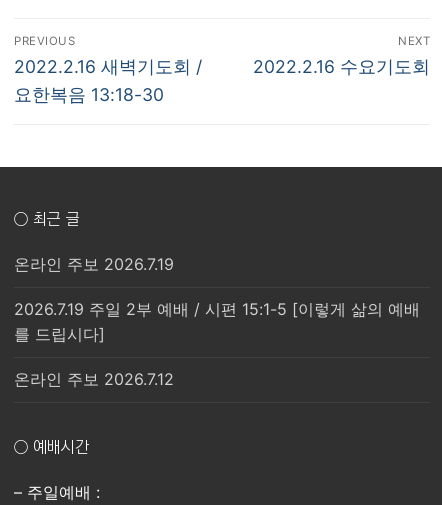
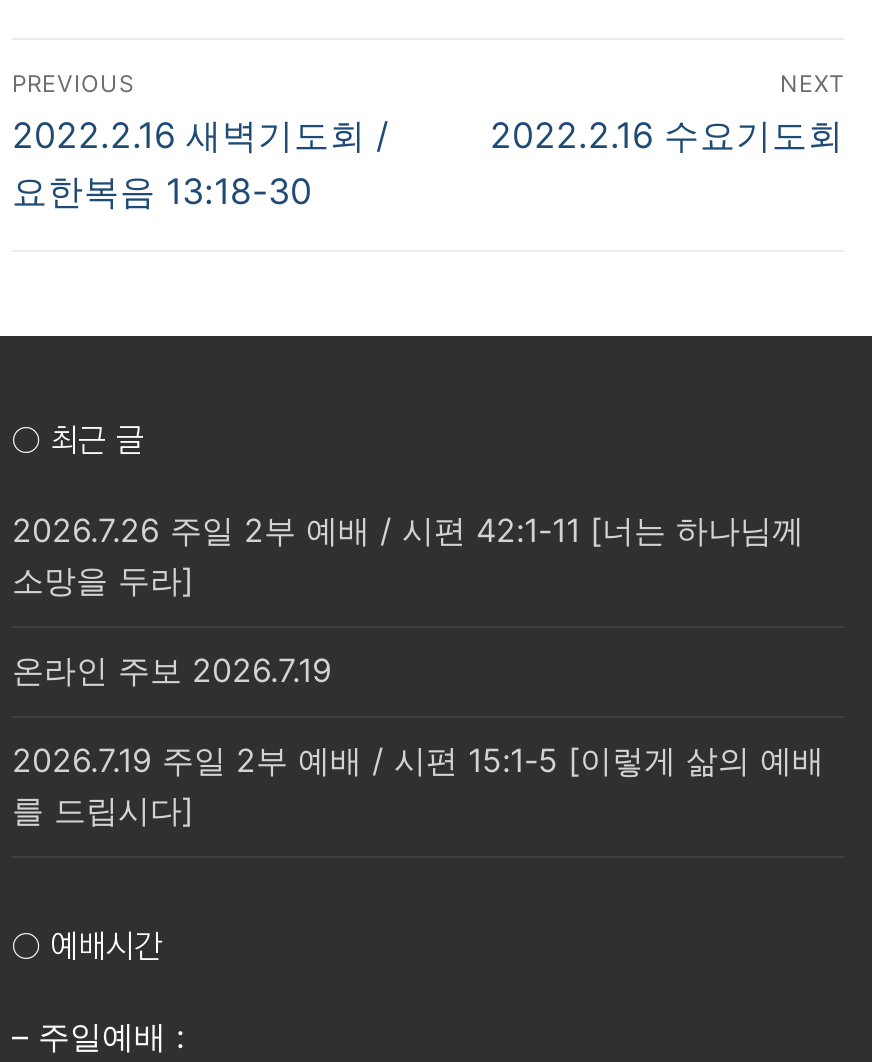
none -> [12,510,804,600] 2026.7.26 주일 2부 예배 / 시편 42:1-11 [너는 하나님께 | 소망을 두라]
moved [14,254,420,344] -> [12,650,824,831]: 온라인 주보 2026.7.19 | 2026.7.19 주일 2부 예배 / 시편 15:1-5 [이렇게 삶의 예배 | 를 드립시다]
[14,369,174,389] 온라인 주보 2026.7.12 -> none

